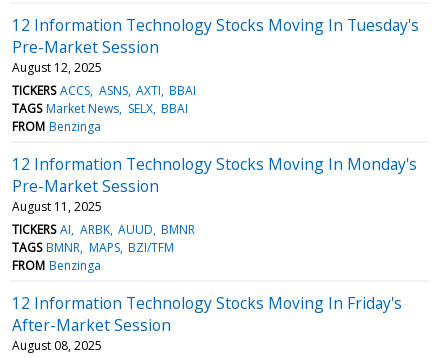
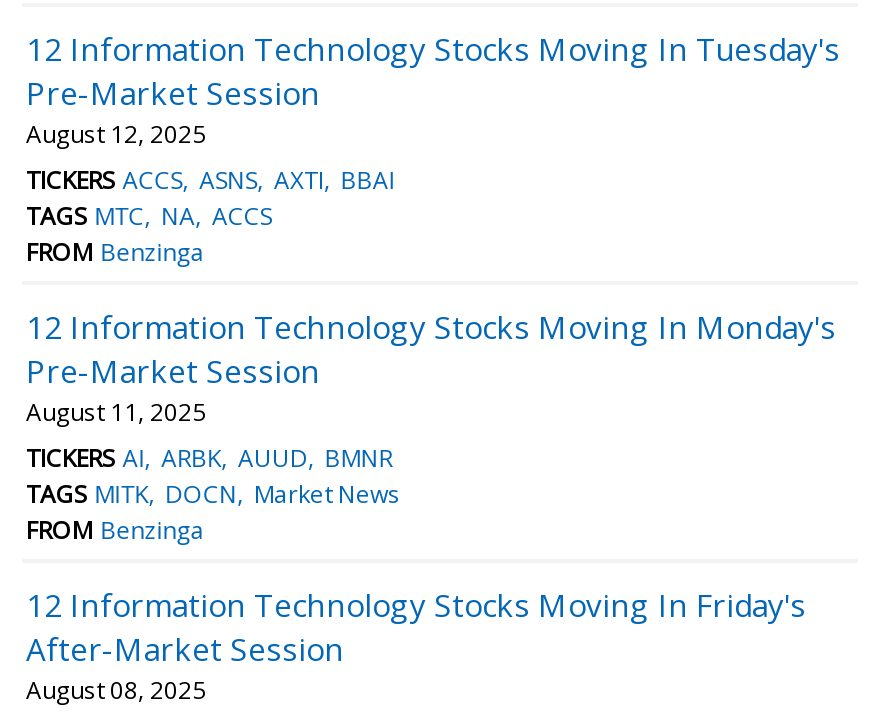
[12,100,188,117] TAGS Market News SELX BBAI -> [26,199,272,233] TAGS MTC NA ACCS
[12,239,174,256] TAGS BMNR MAPS BZI/TFM -> [26,477,400,511] TAGS MITK DOCN Market News

